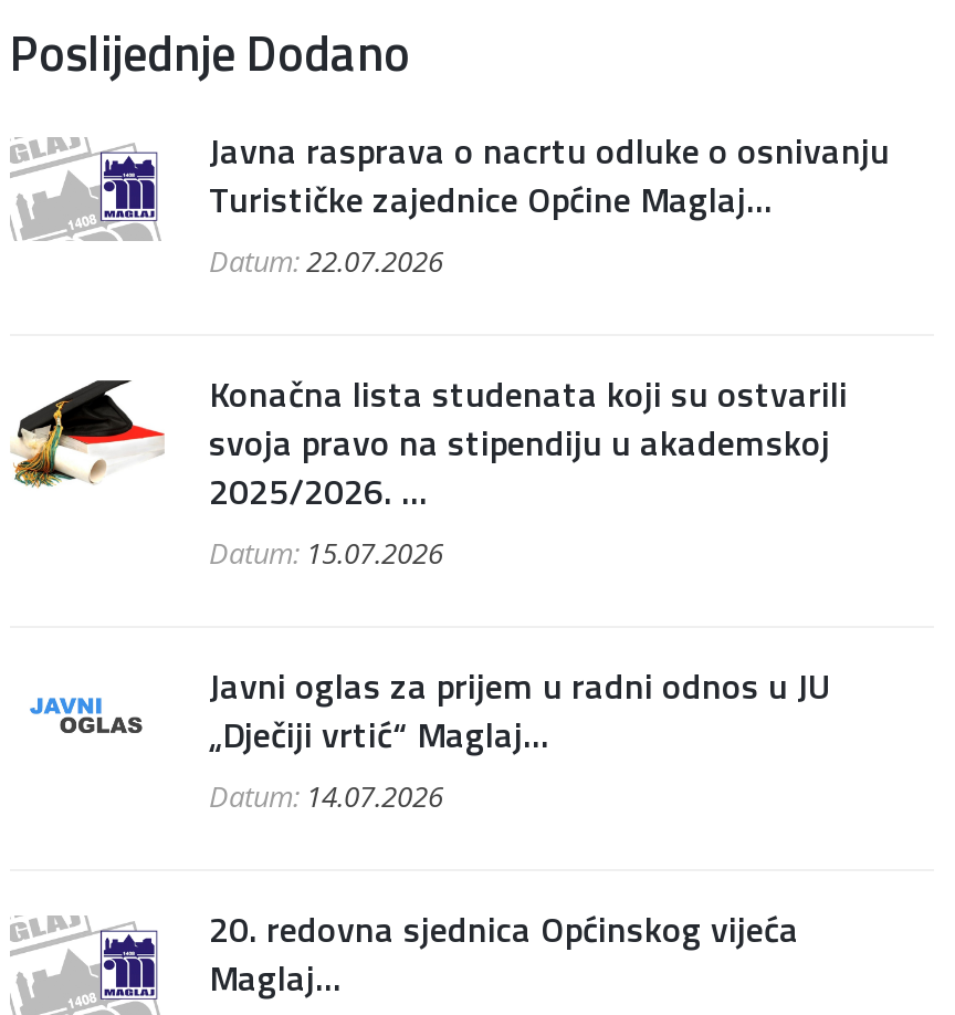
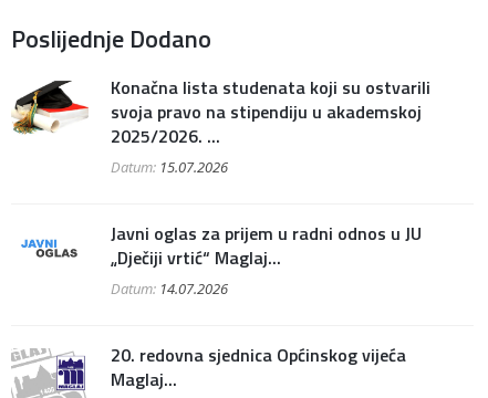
[10,123,890,280] [image] | Javna rasprava o nacrtu odluke o osnivanju | Turističke zajednice Općine Maglaj... | Datum:22.07.2026 -> none

